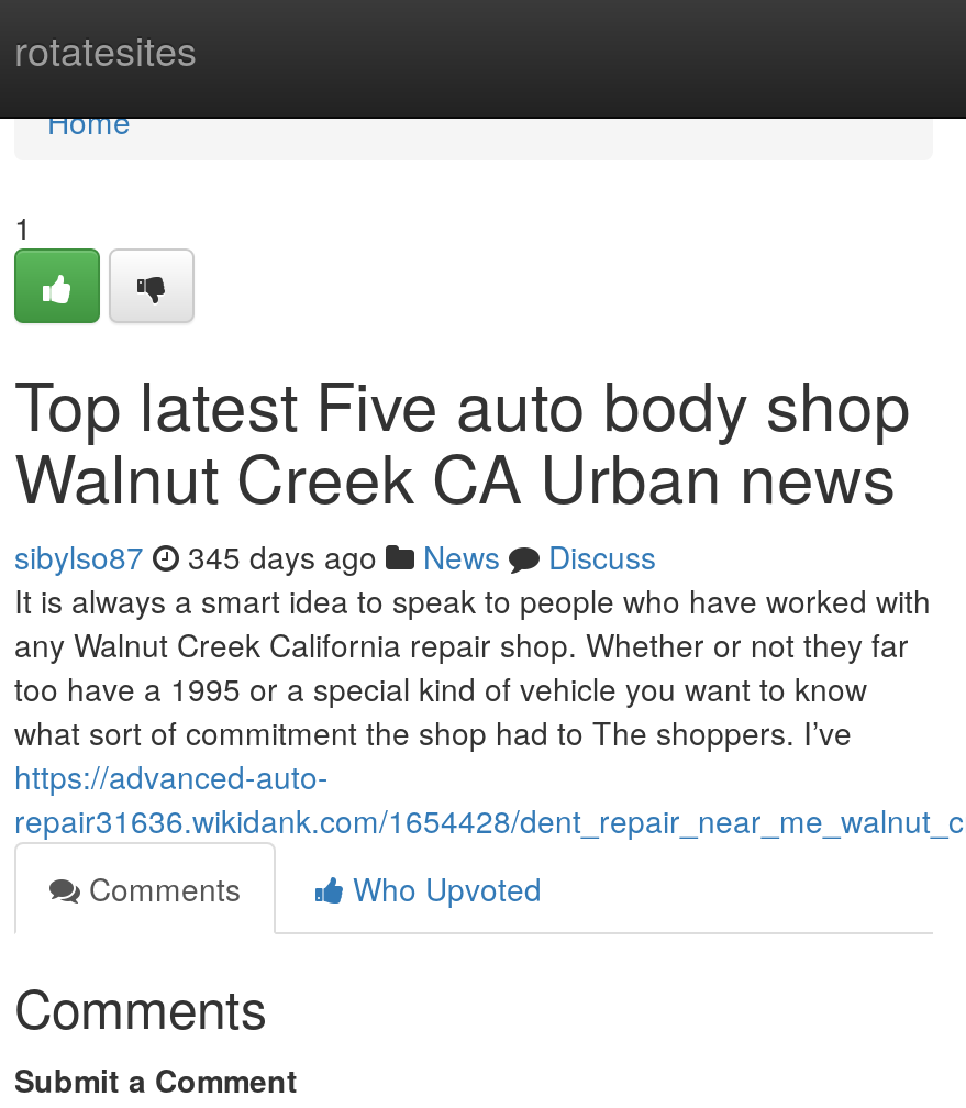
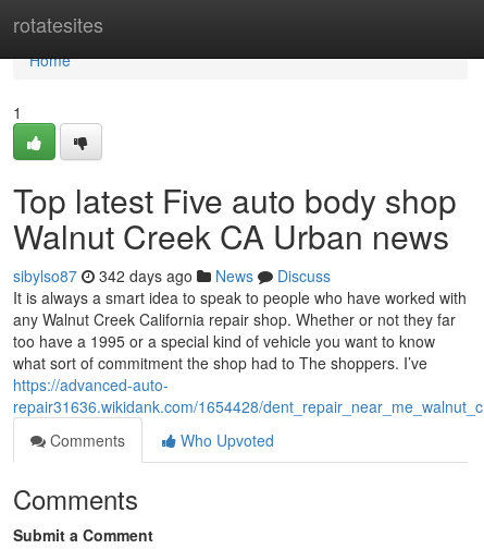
[14,534,656,578] sibylso87 345 days ago News Discuss -> [13,265,331,286] sibylso87 342 days ago News Discuss

